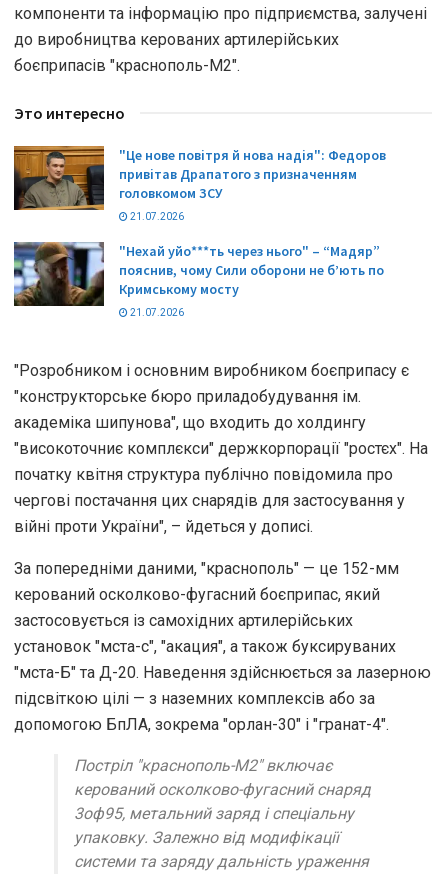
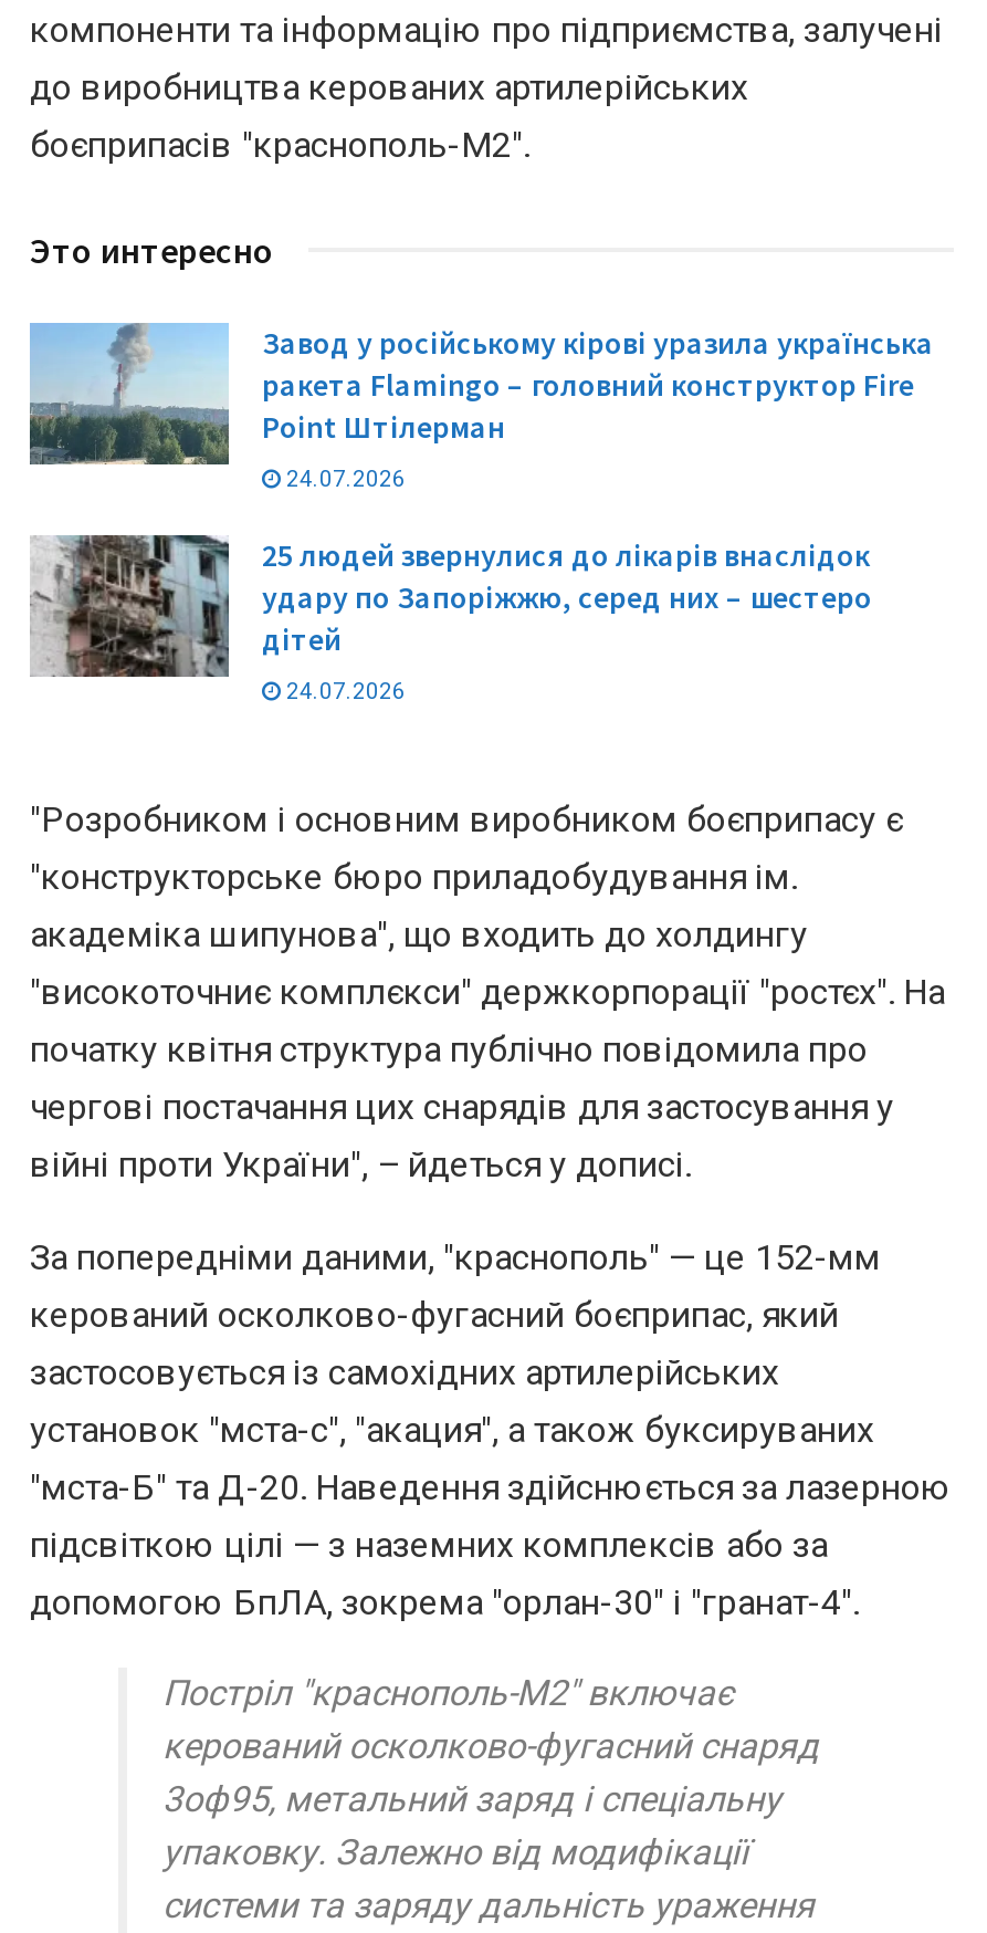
[13,145,386,211] [image] | "Це нове повітря й нова надія": Федоров | привітав Драпатого з призначенням | головкомом ЗСУ -> [28,321,934,467] [image] | Завод у російському кірові уразила українська | ракета Flamingo – головний конструктор Fire | Point Штілерман
[128,211,184,222] 21.07.2026 -> [282,467,406,491] 24.07.2026
[13,241,384,307] [image] | "Нехай уйо***ть через нього" – “Мадяр” | пояснив, чому Сили оборони не б’ють по | Кримському мосту -> [30,533,872,679] [image] | 25 людей звернулися до лікарів внаслідок | удару по Запоріжжю, серед них – шестеро | дітей
[128,307,184,318] 21.07.2026 -> [282,679,406,703] 24.07.2026

